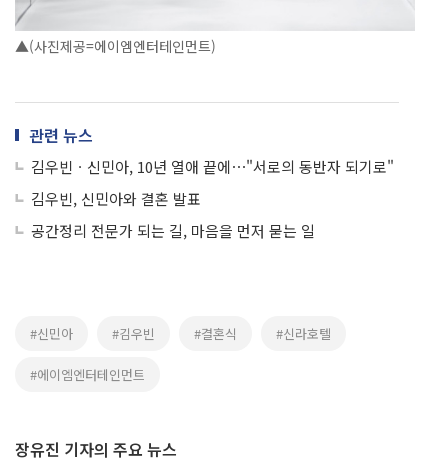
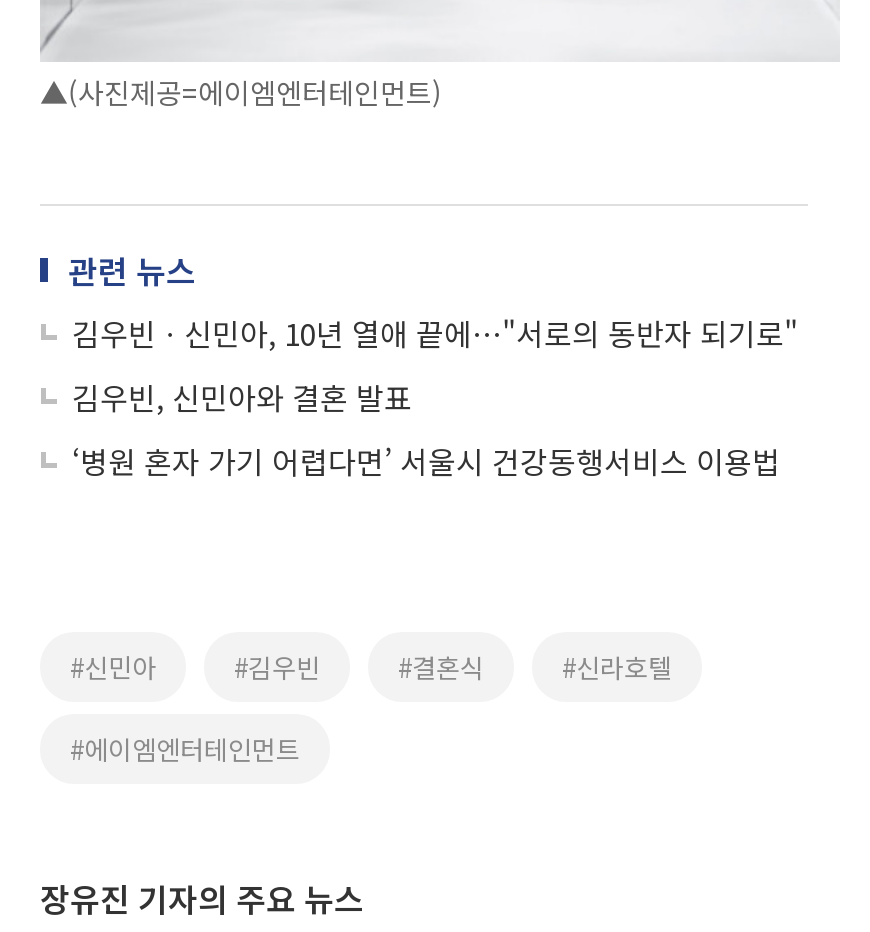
[31,220,315,241] 공간정리 전문가 되는 길, 마음을 먼저 묻는 일 -> [72,440,780,482] ‘병원 혼자 가기 어렵다면’ 서울시 건강동행서비스 이용법

